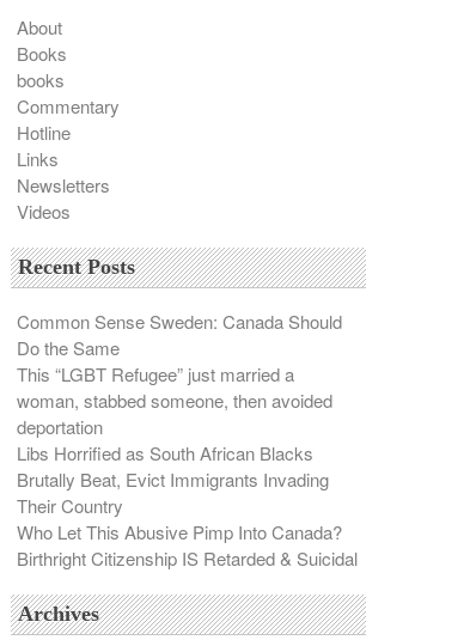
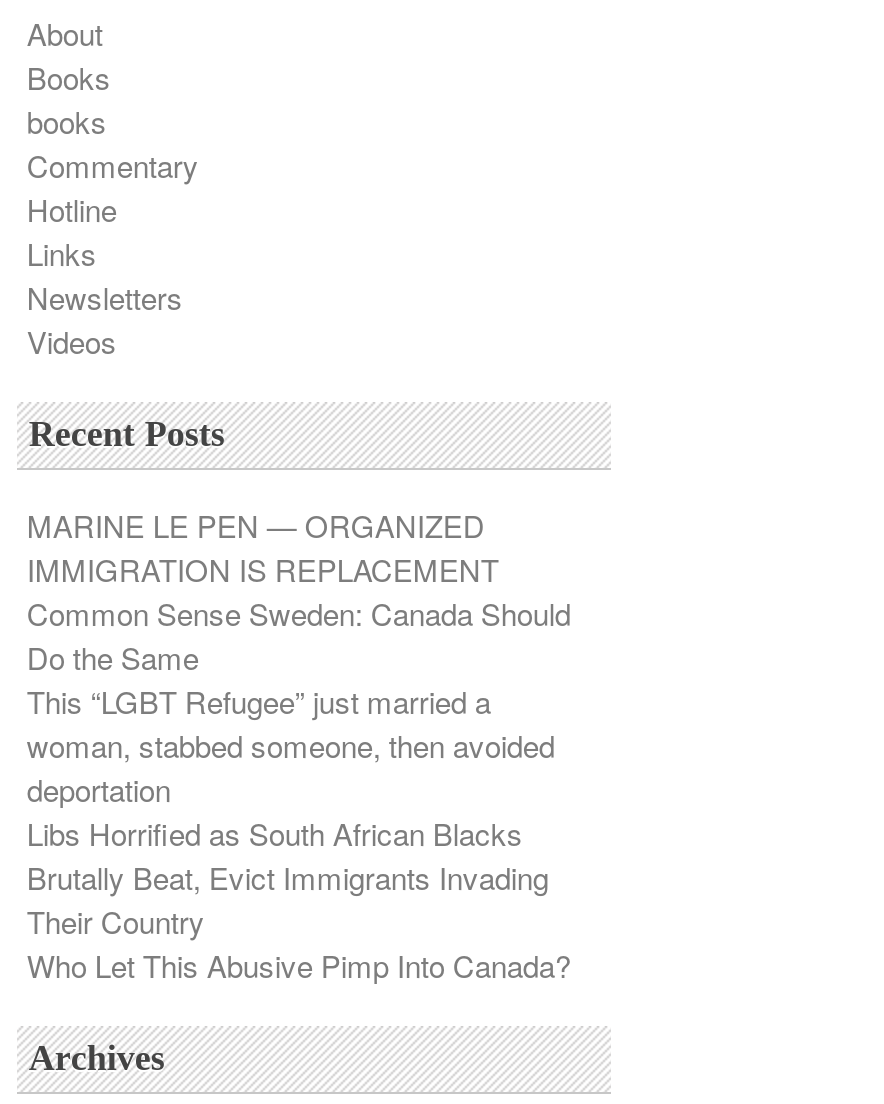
none -> [27,504,499,590] MARINE LE PEN — ORGANIZED | IMMIGRATION IS REPLACEMENT
moved [17,309,342,545] -> [27,592,571,986]: Common Sense Sweden: Canada Should | Do the Same | This “LGBT Refugee” just married a | ... | Their Country | Who Let This Abusive Pimp Into Canada?
[17,546,357,571] Birthright Citizenship IS Retarded & Suicidal -> none

